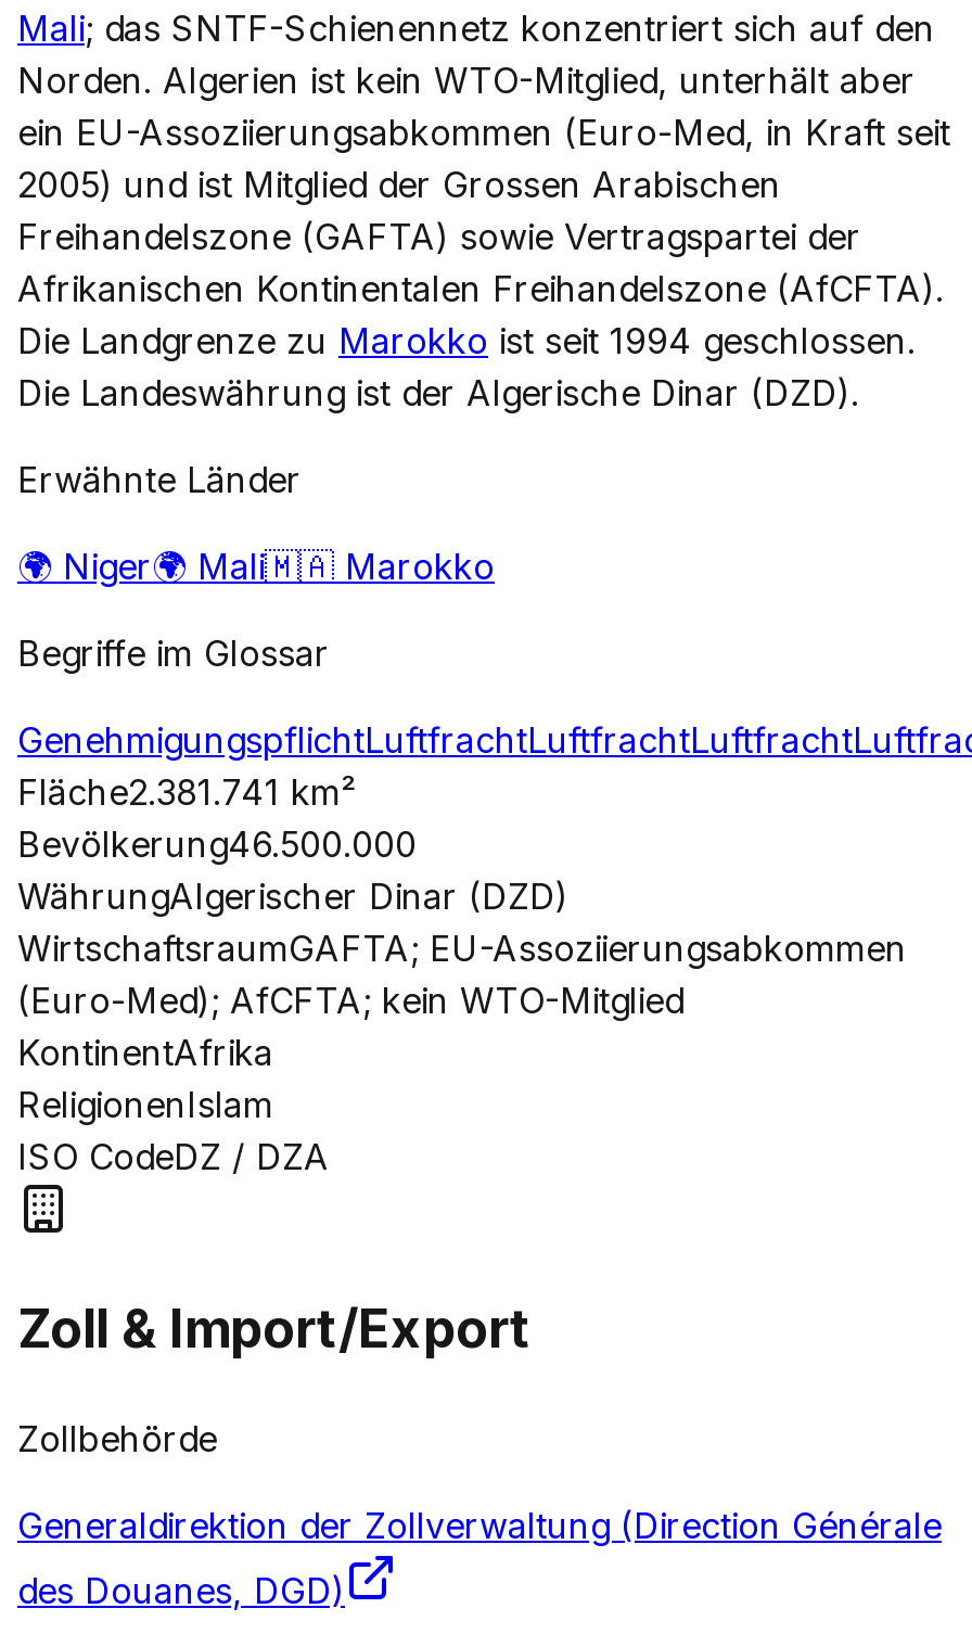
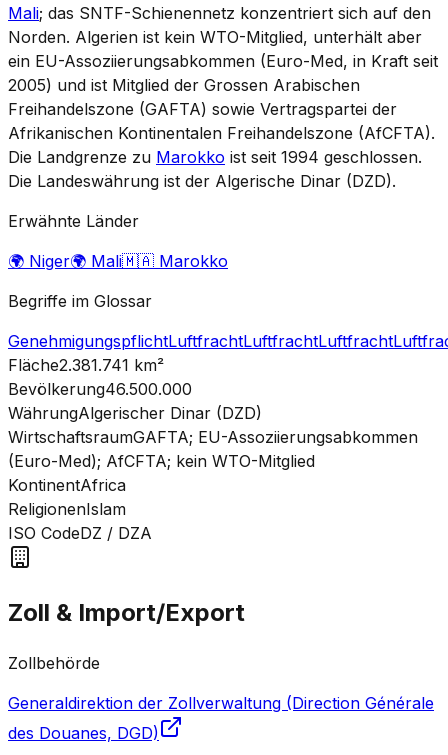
[17,1031,273,1074] KontinentAfrika -> [8,475,126,495] KontinentAfrica

